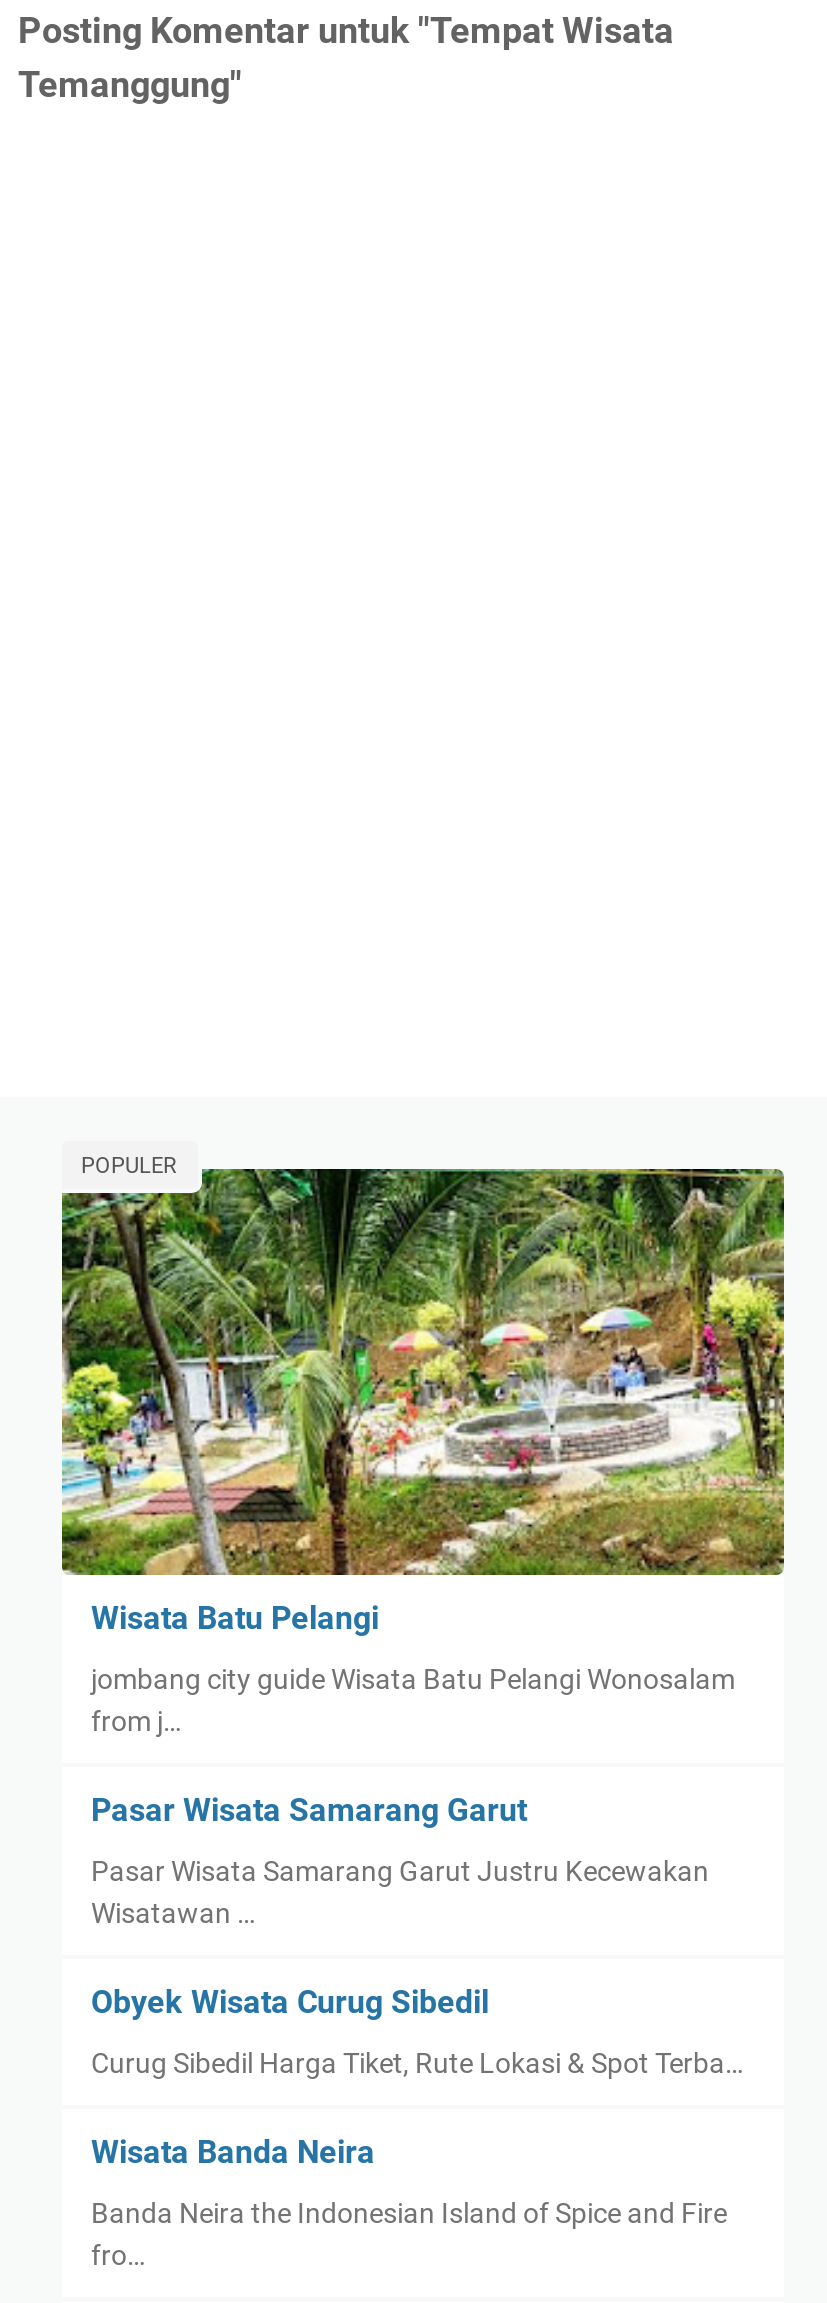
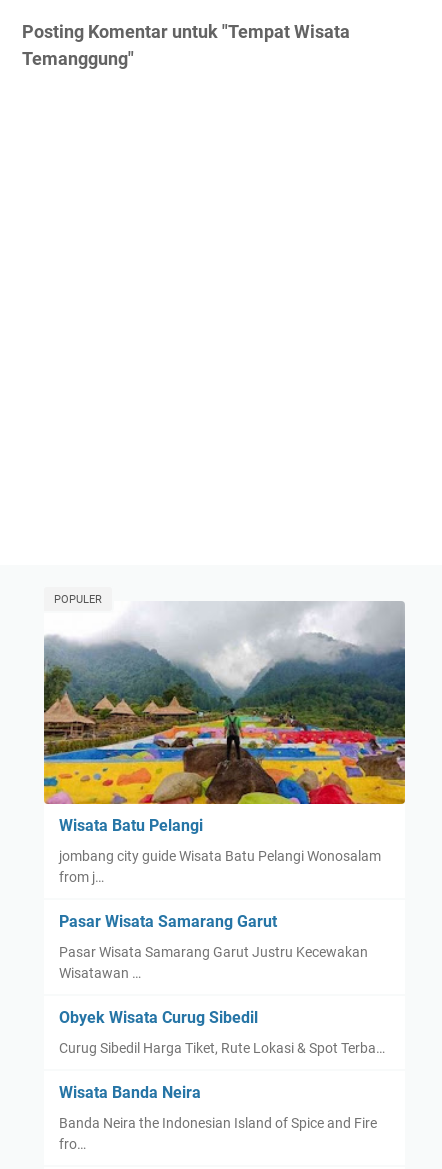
[60,1167,786,1577] [image] -> [43,601,406,805] [image]

